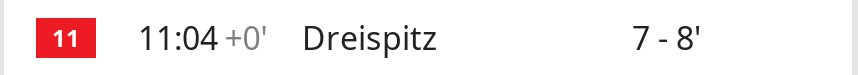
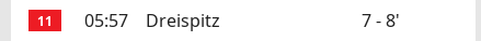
[52,16,438,60] 11 11:04 +0' Dreispitz -> [37,9,220,32] 11 05:57 Dreispitz

